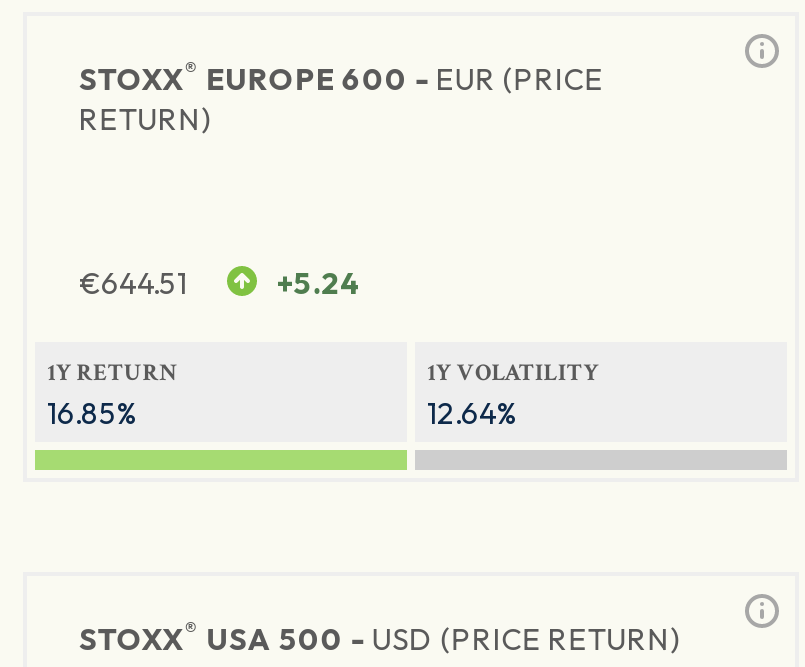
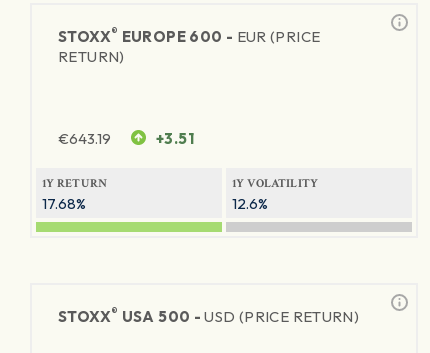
[79,264,187,302] €644.51 -> [58,129,111,148] €643.19
[277,264,361,302] +5.24 -> [156,129,194,148] +3.51
[47,394,137,432] 16.85% -> [42,194,86,213] 17.68%
[427,394,517,432] 12.64% -> [232,194,268,213] 12.6%

